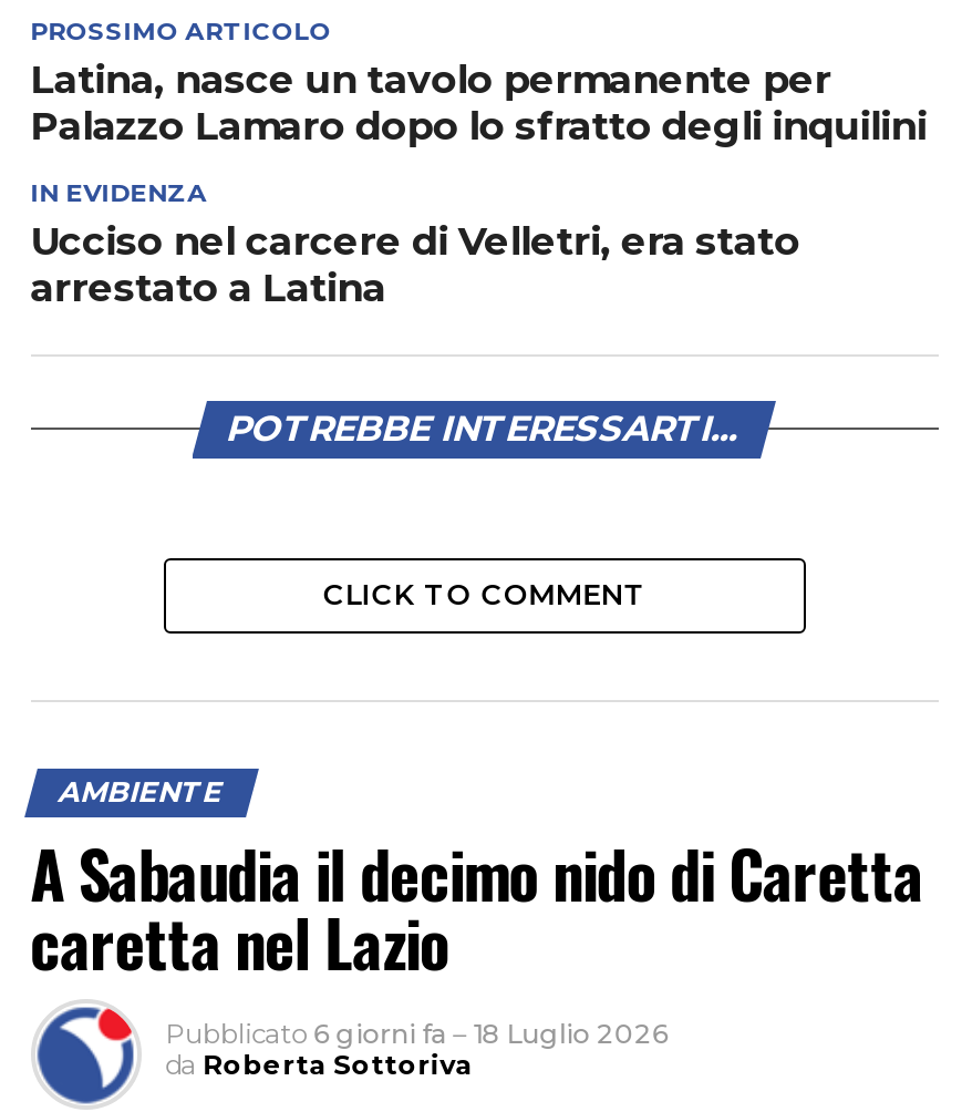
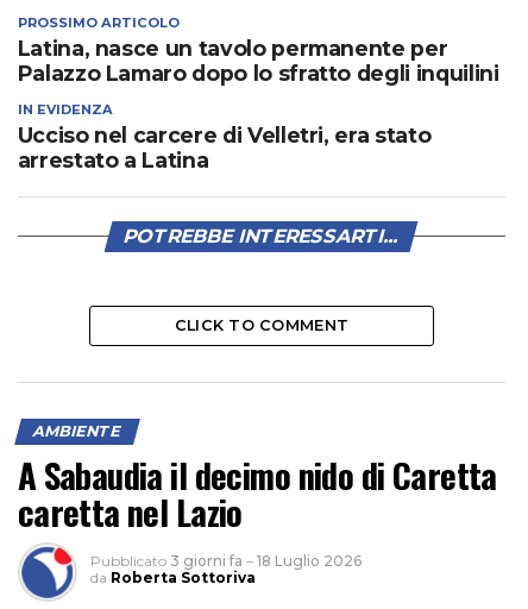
[165,1017,668,1050] Pubblicato 6 giorni fa – 18 Luglio 2026 -> [90,552,361,570] Pubblicato 3 giorni fa – 18 Luglio 2026

